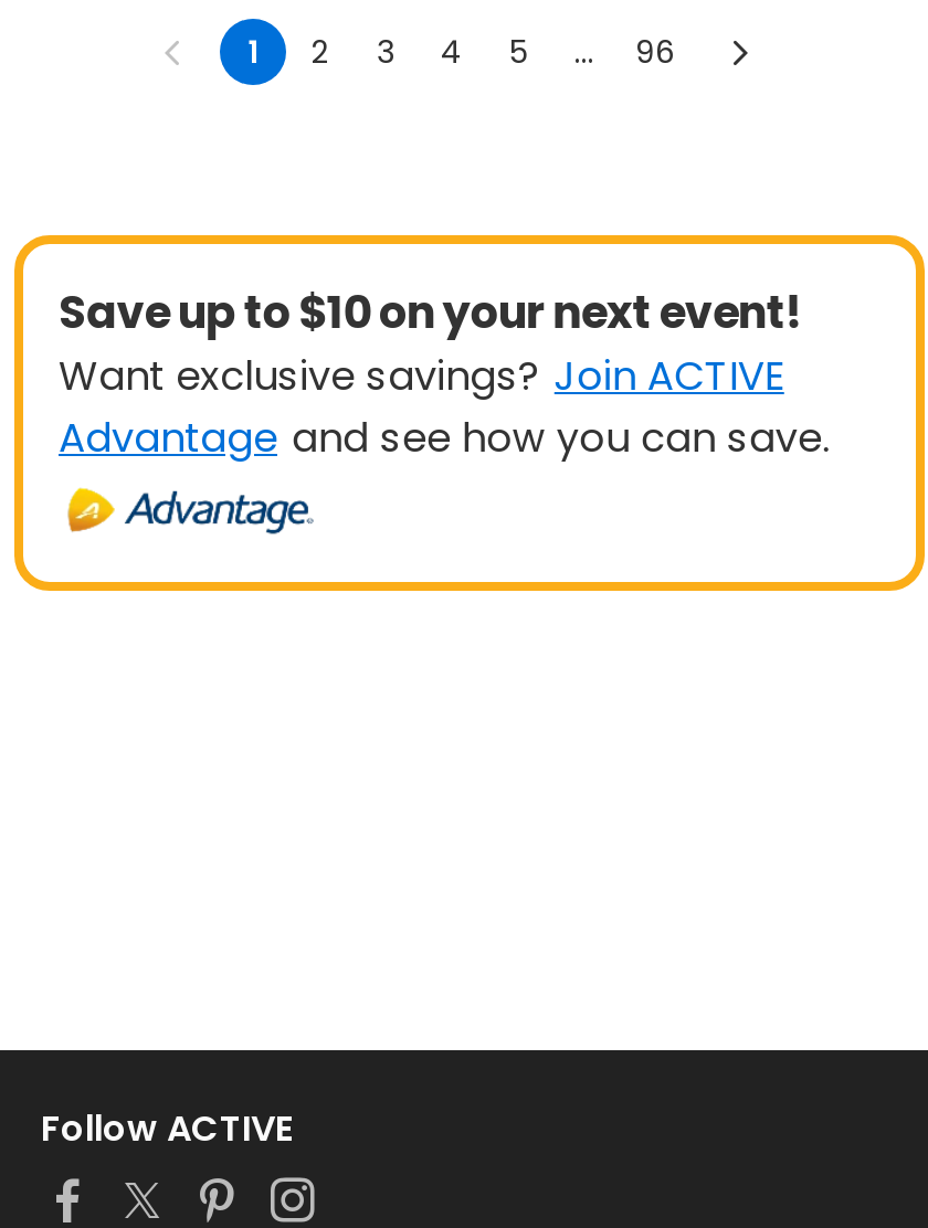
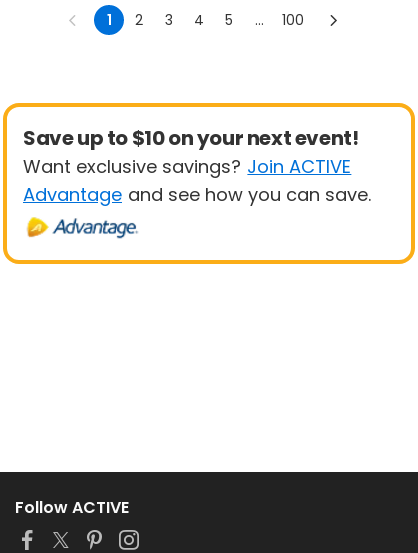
[635,30,675,74] 96 -> [282,10,304,30] 100

